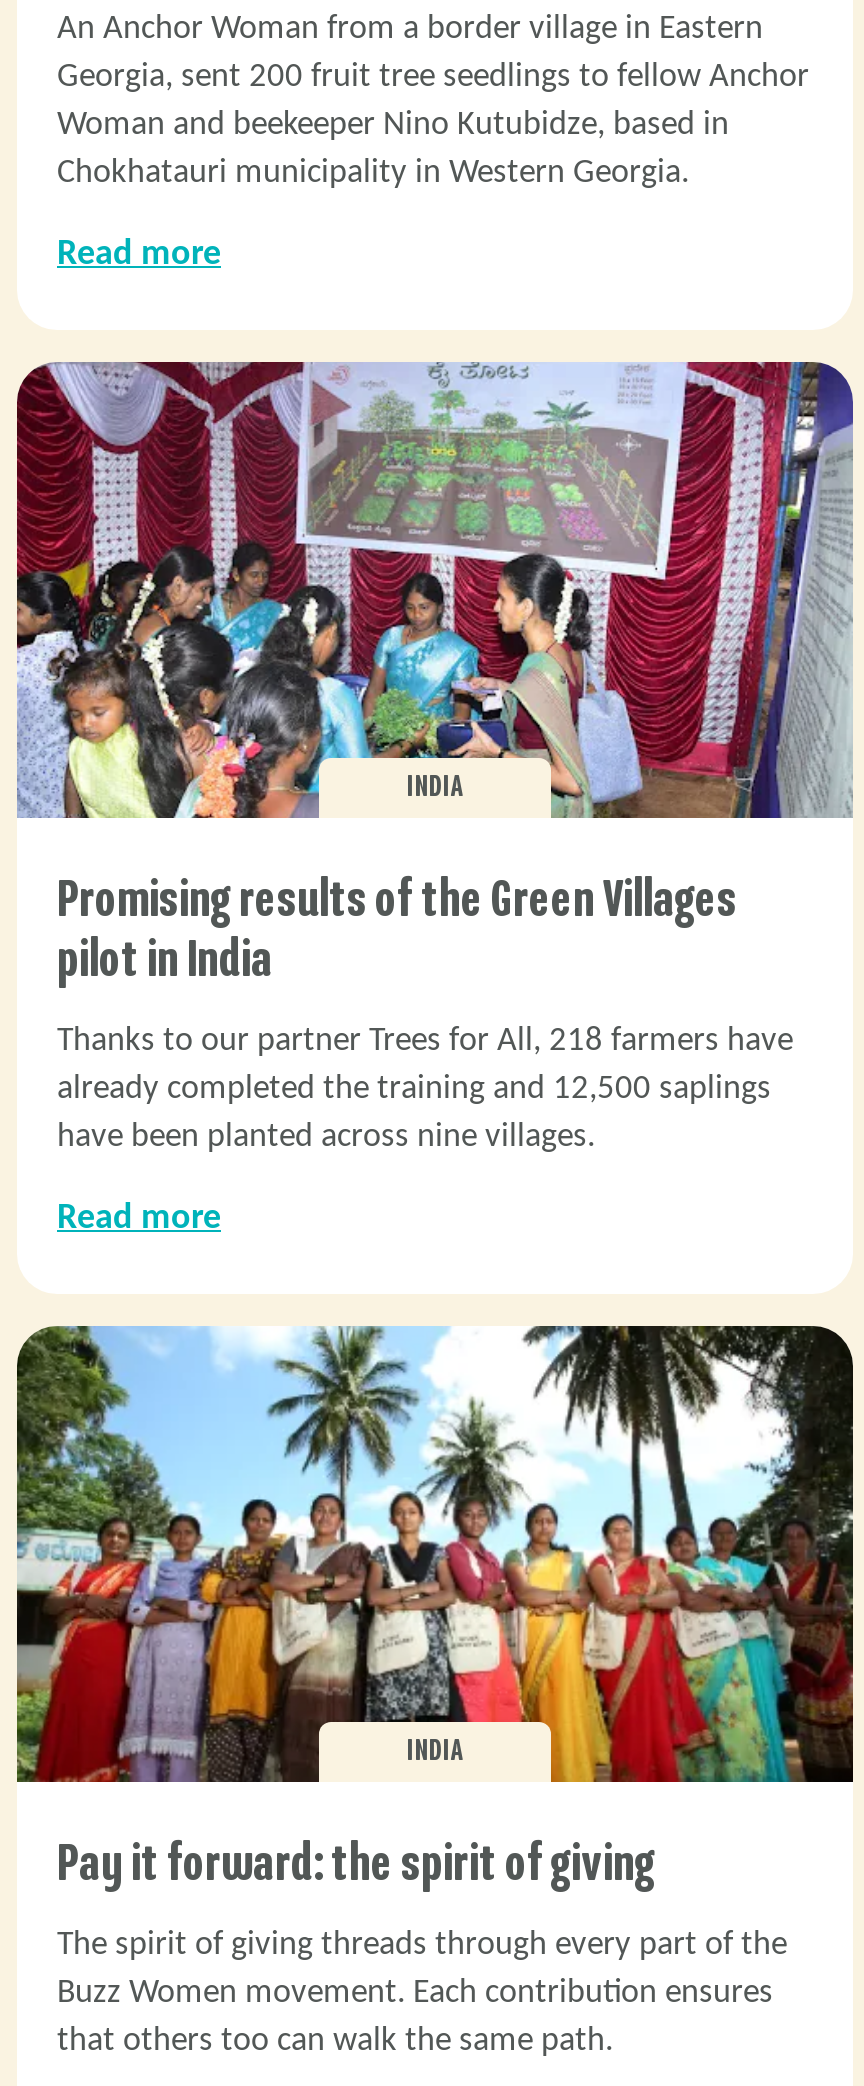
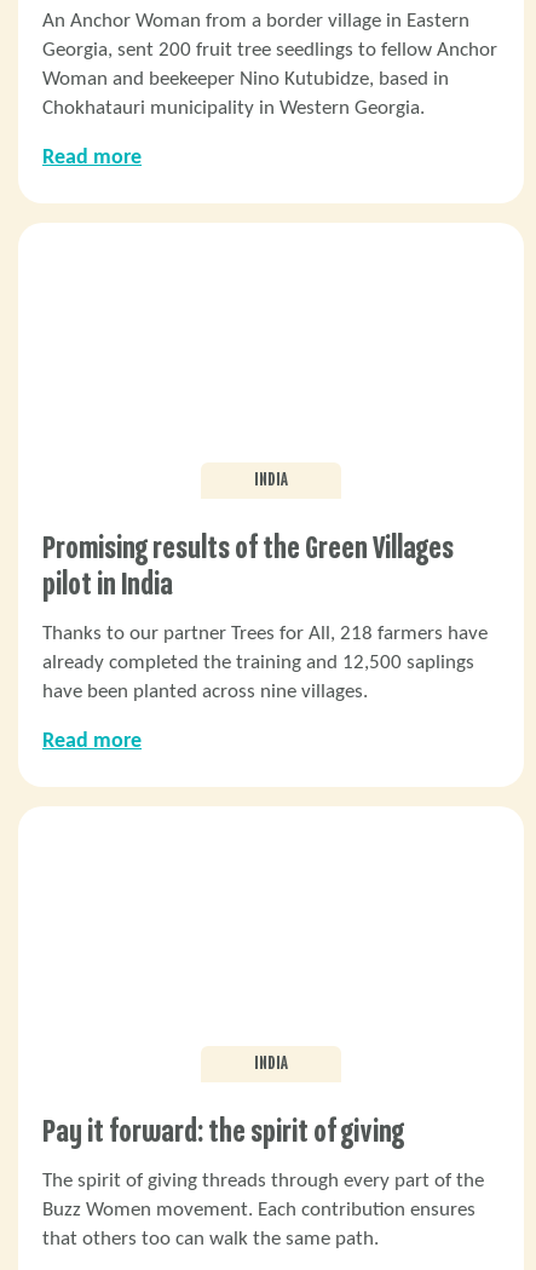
[15,360,855,820] [image] -> none
[15,1324,855,1784] [image] -> none

